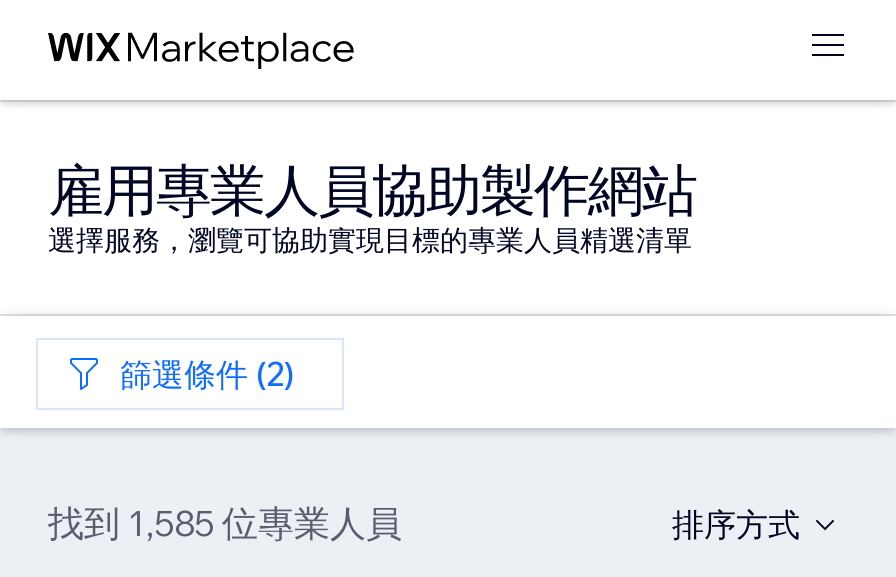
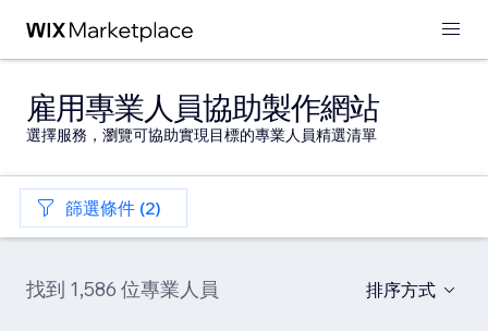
[48,500,402,546] 找到 1,585 位專業人員 -> [26,277,219,302] 找到 1,586 位專業人員

